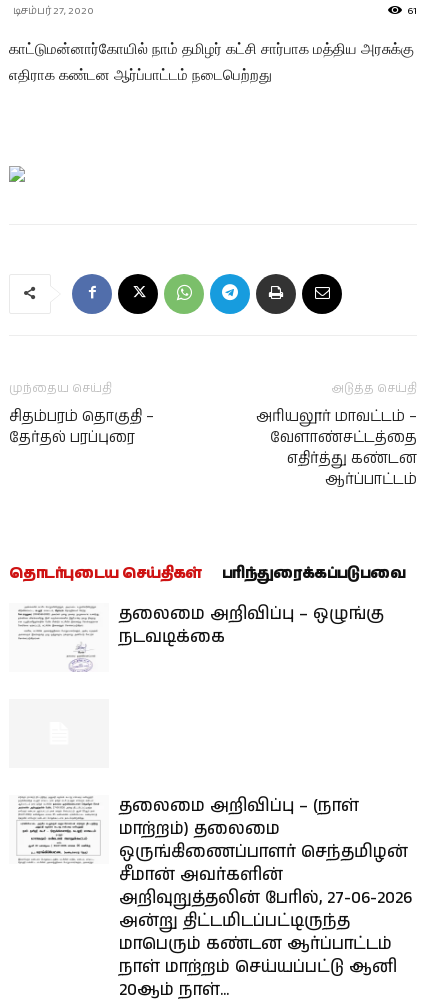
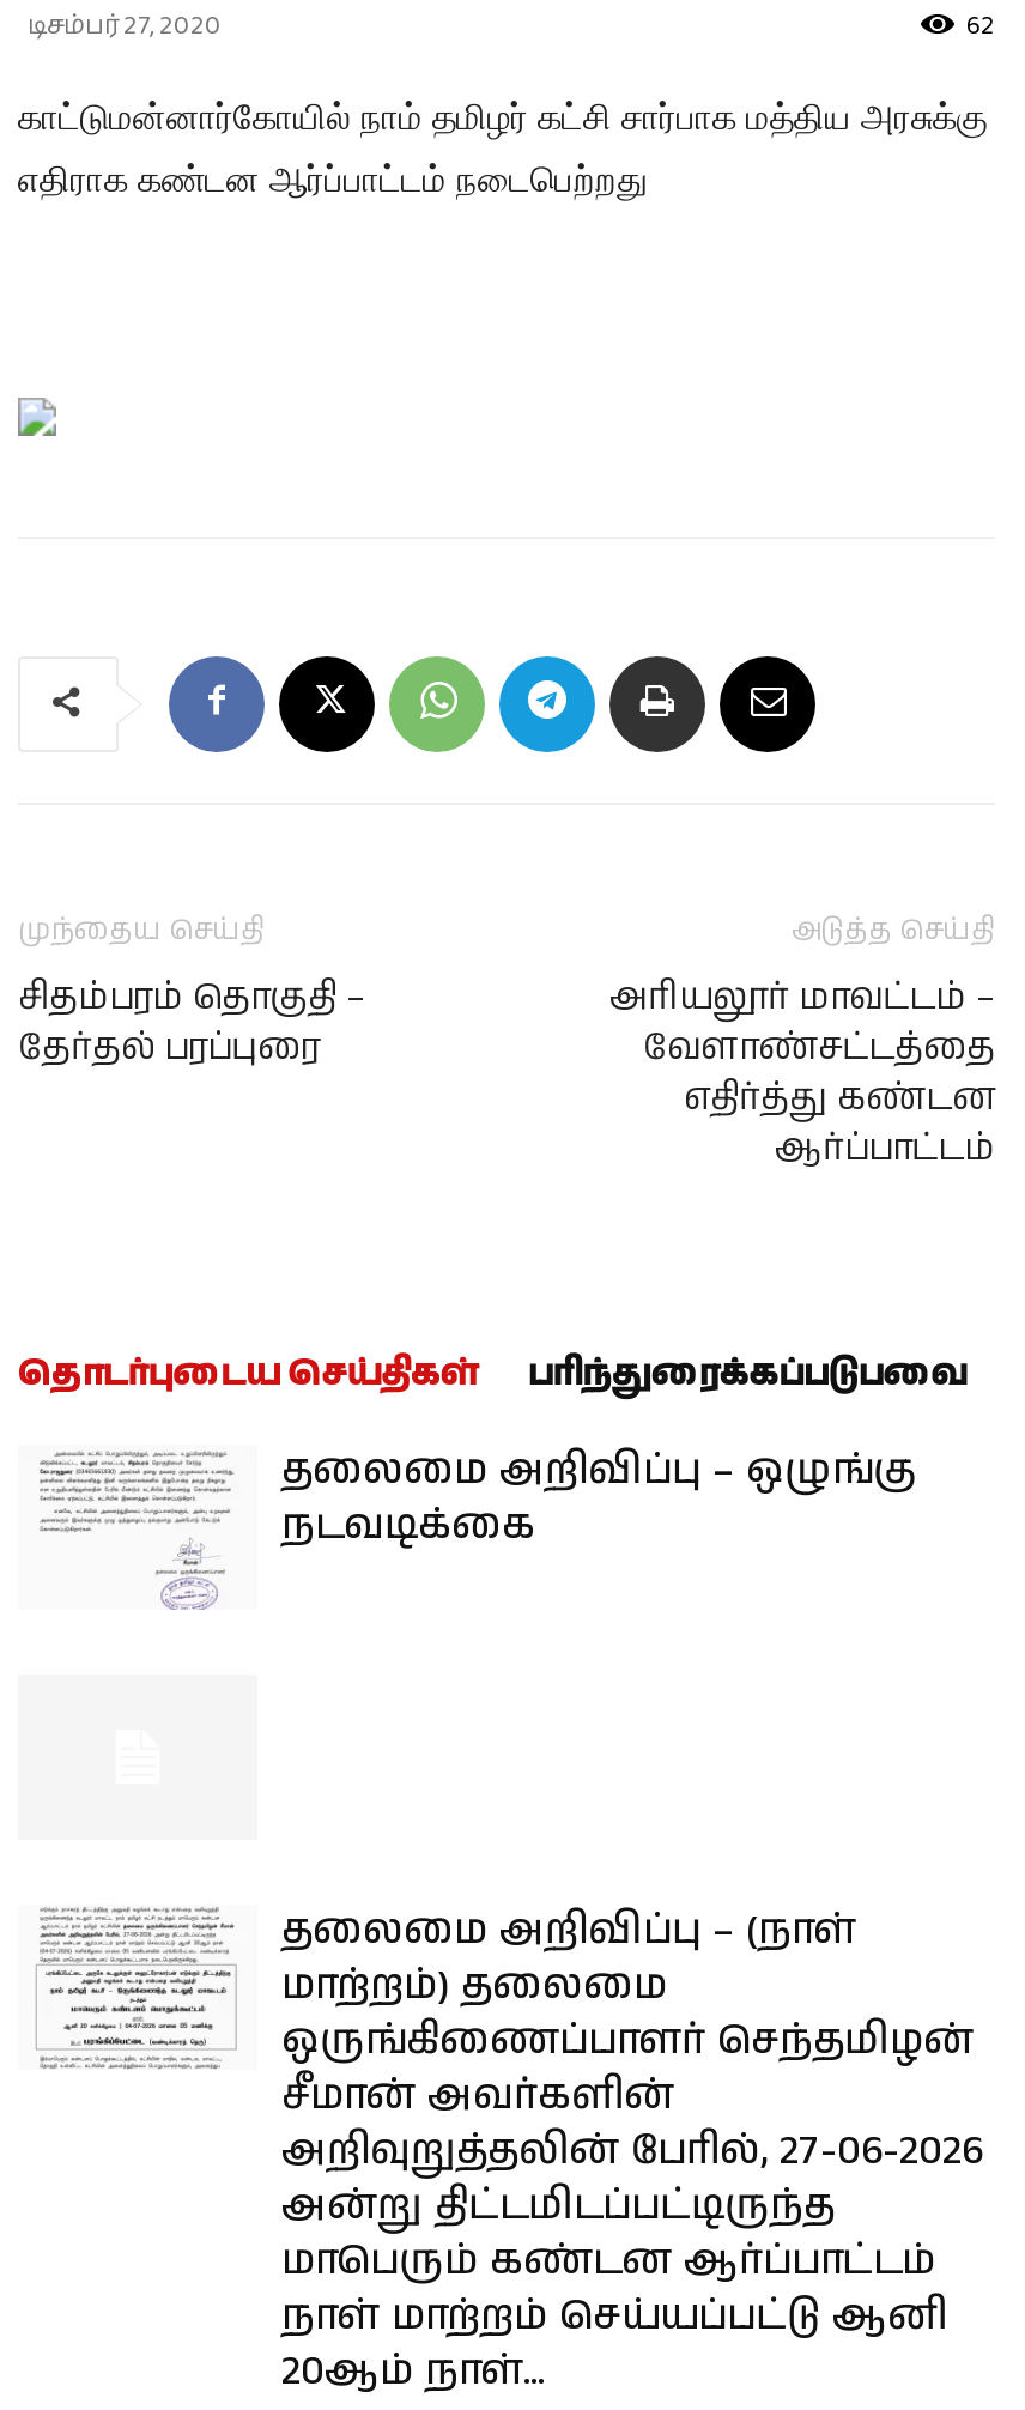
[407,2,417,19] 61 -> [966,5,995,46] 62

